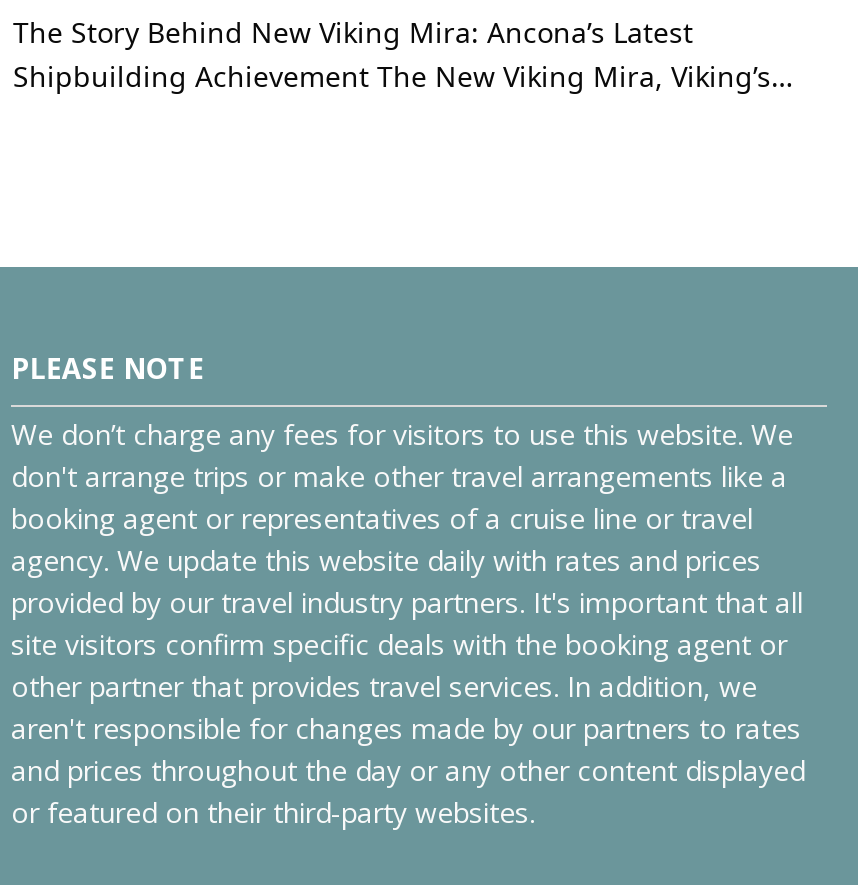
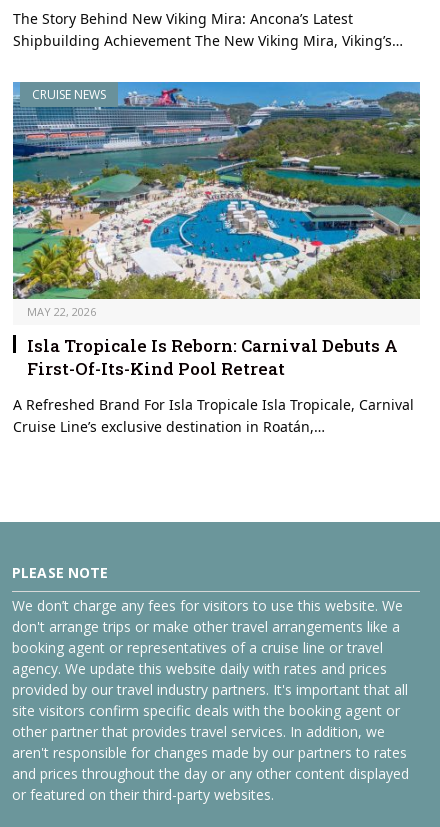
none -> [12,81,421,300] [image] | CRUISE NEWS
none -> [13,303,414,435] MAY 22, 2026 | Isla Tropicale Is Reborn: Carnival Debuts A | First-Of-Its-Kind Pool Retreat | A Refreshed Brand For Isla Tropicale Isla Tropicale, Carnival | Cruise Line’s exclusive destination in Roatán,…

